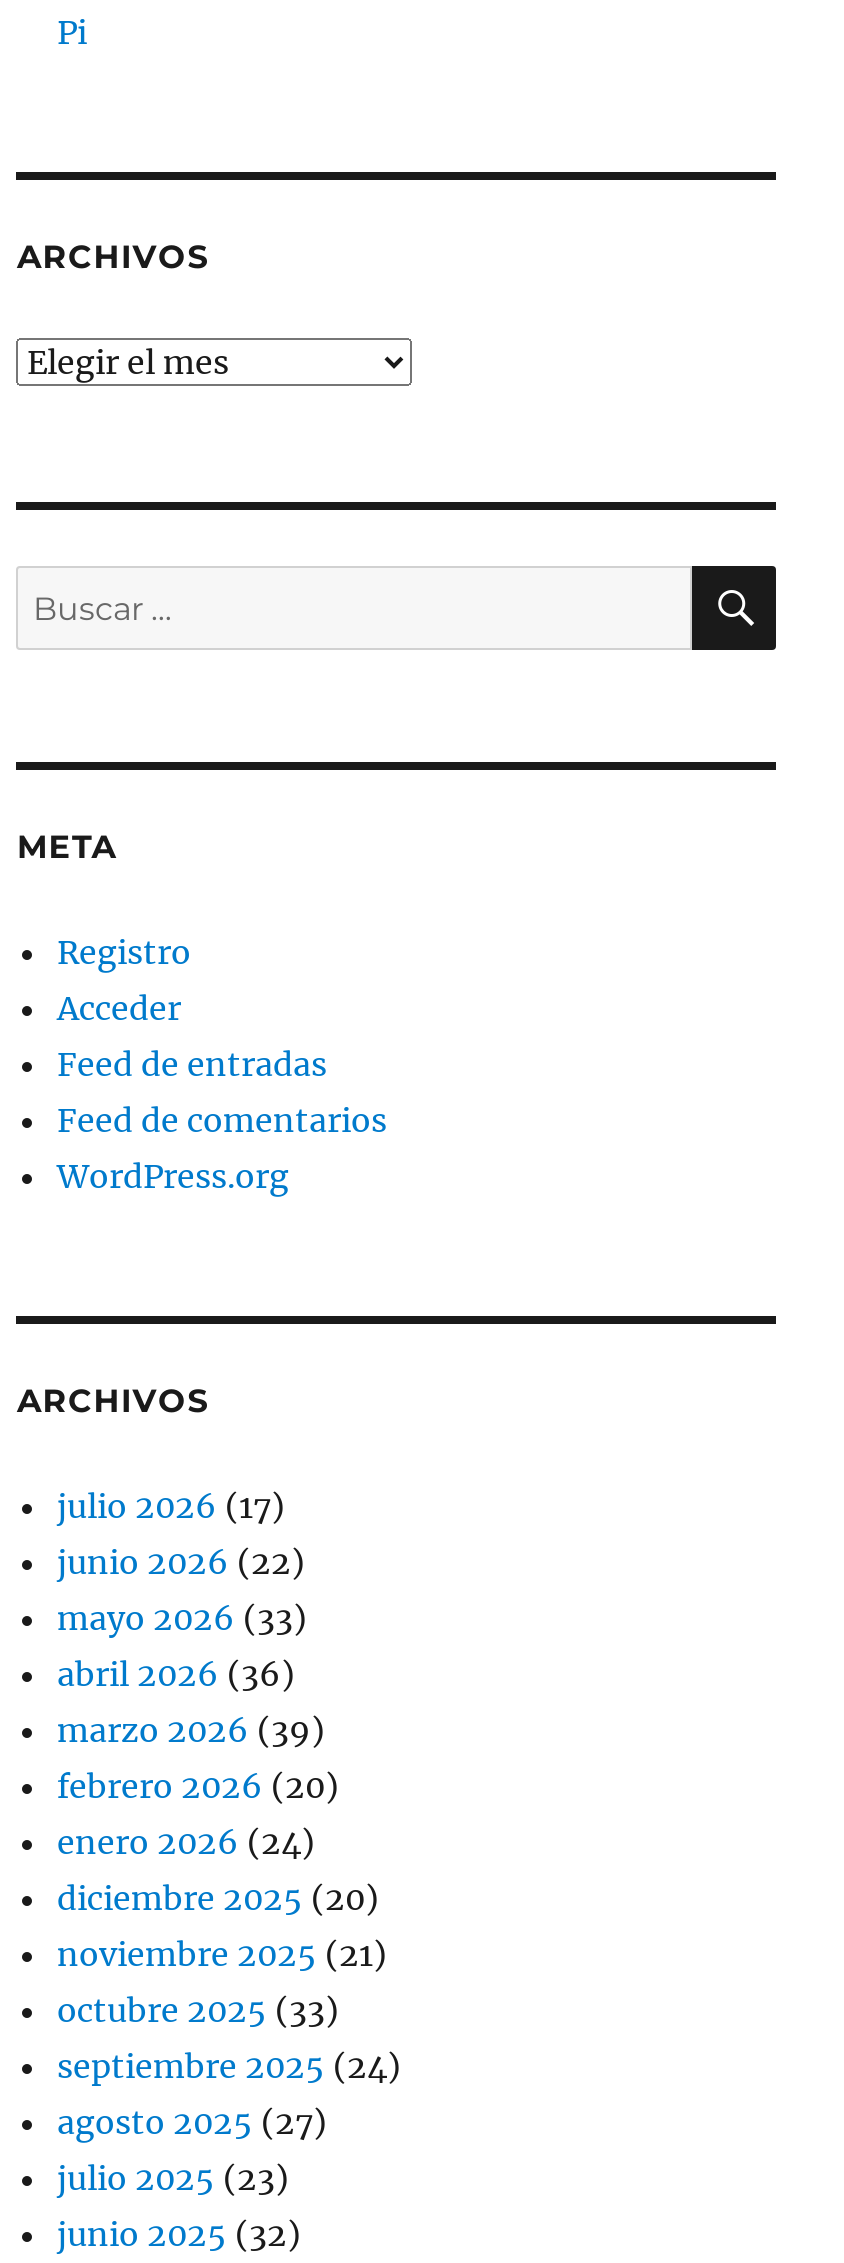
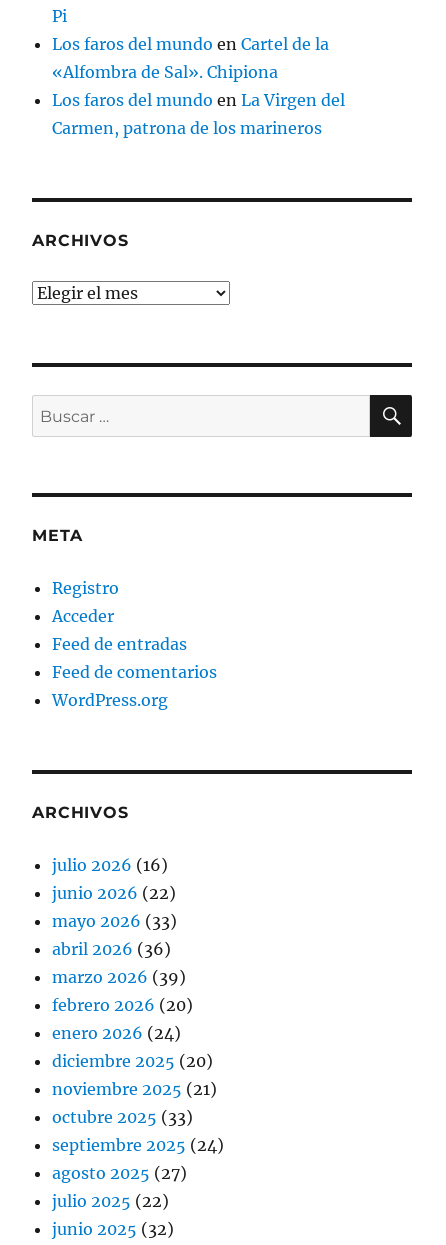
none -> [52,34,345,138] Los faros del mundo en Cartel de la | «Alfombra de Sal». Chipiona | Los faros del mundo en La Virgen del | Carmen, patrona de los marineros
[57,1486,285,1526] julio 2026 (17) -> [52,855,168,875] julio 2026 (16)
[57,2158,289,2198] julio 2025 (23) -> [52,1191,169,1211] julio 2025 (22)

